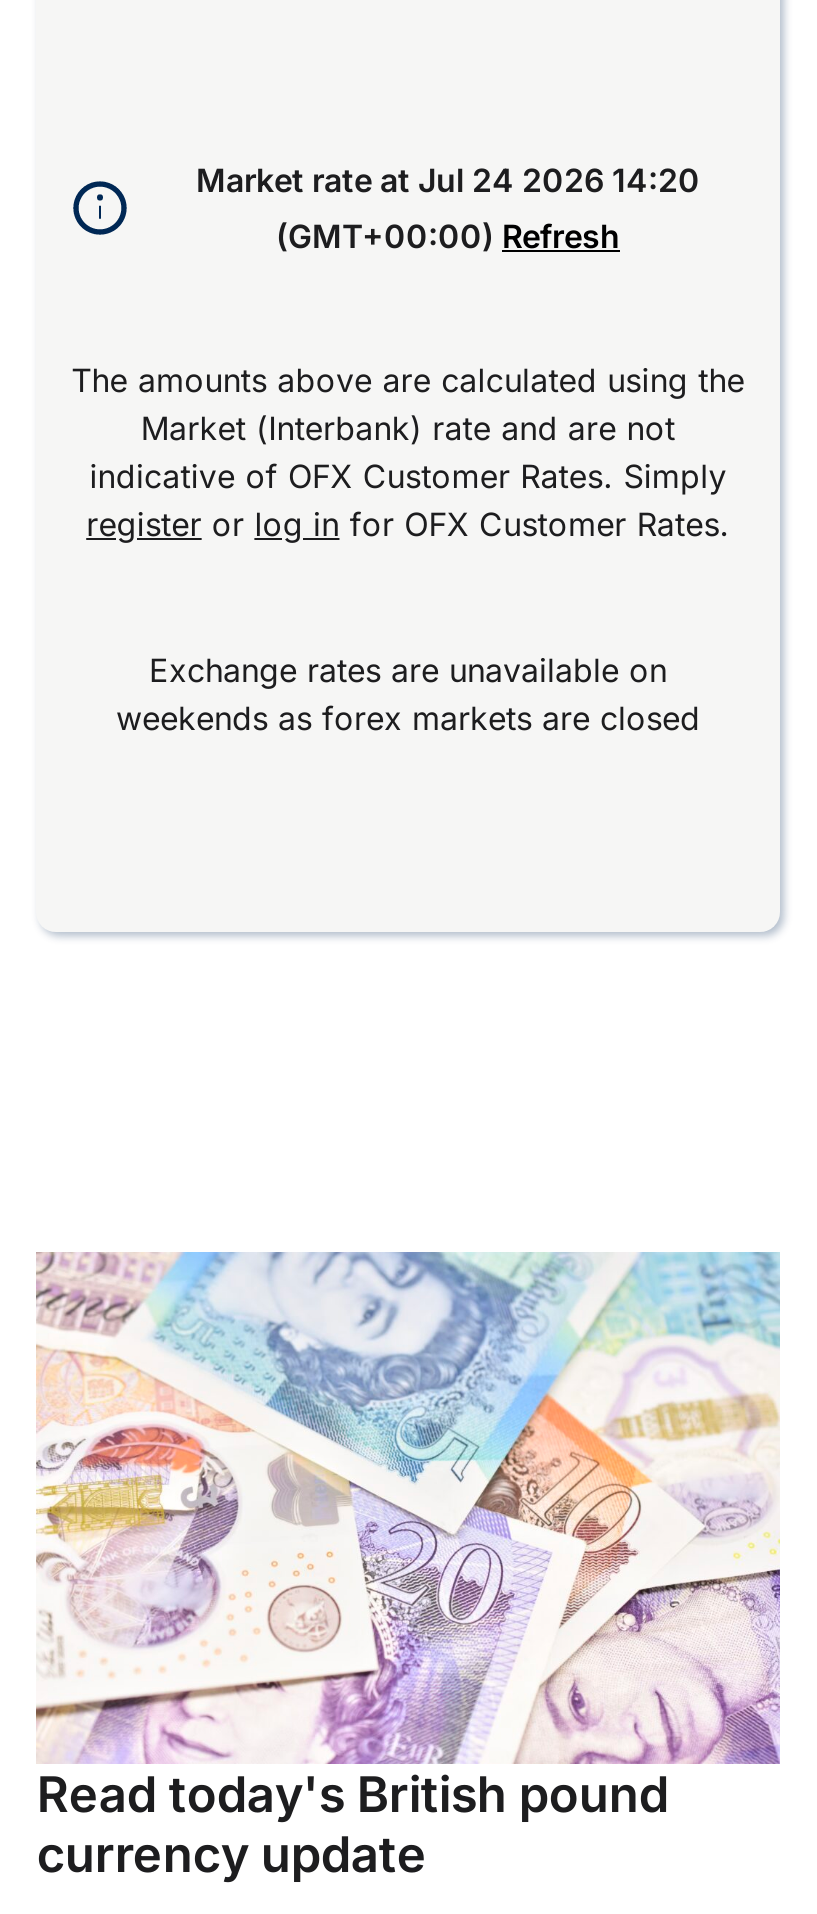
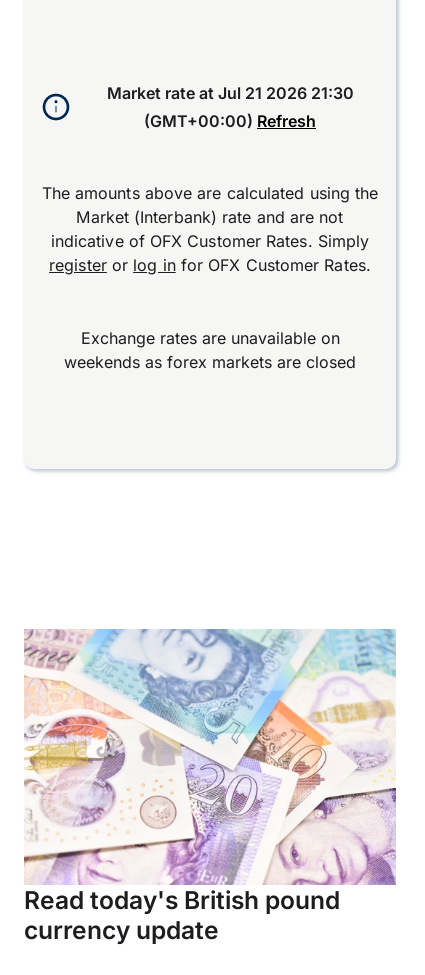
[196,160,700,200] Market rate at Jul 24 2026 14:20 -> [106,83,353,103] Market rate at Jul 21 2026 21:30

